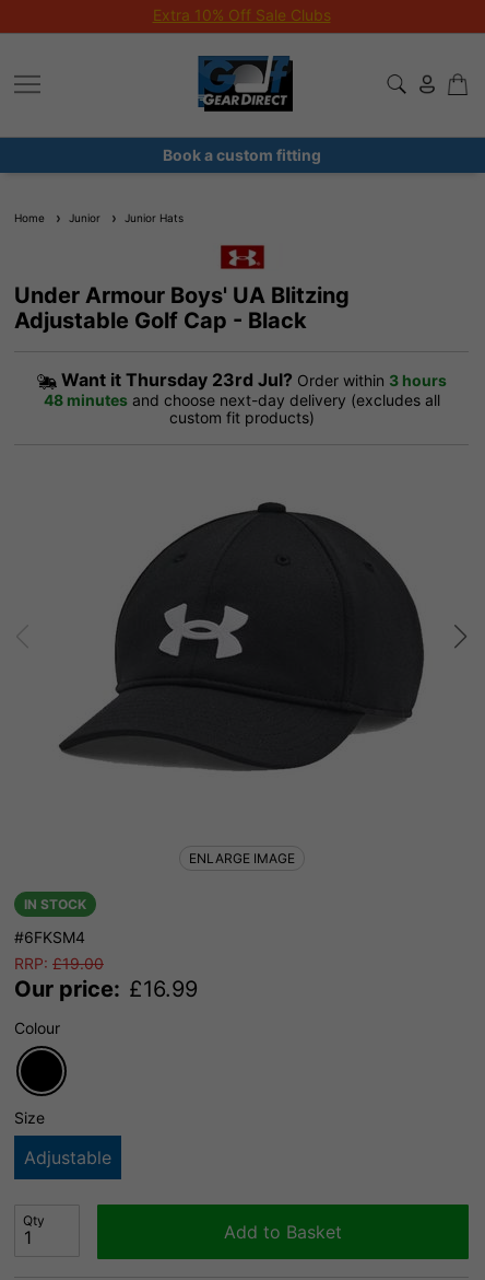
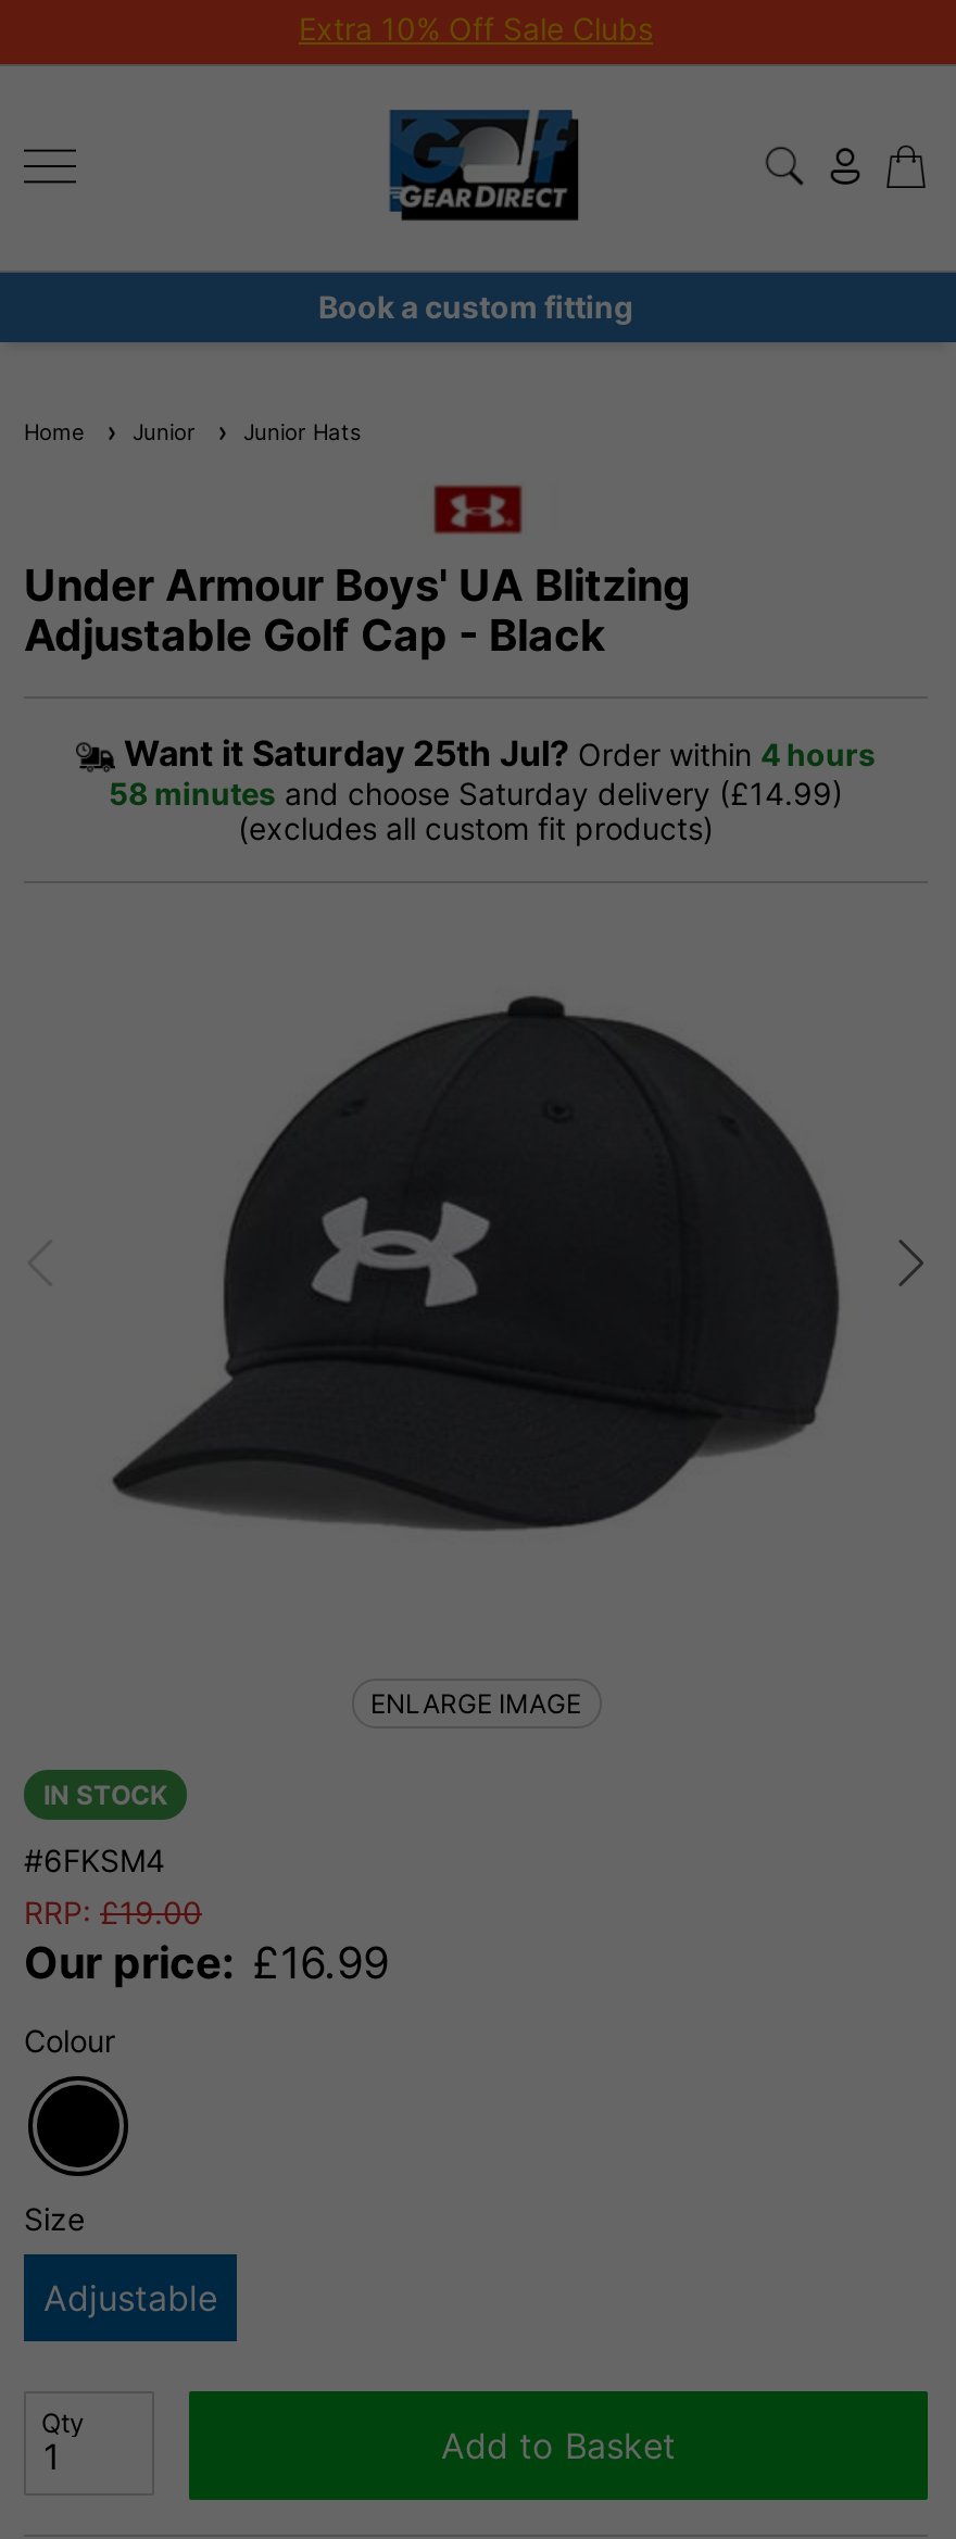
[43,369,446,427] Want it Thursday 23rd Jul? Order within 3 hours | 48 minutes and choose next-day delivery (excludes all | custom fit products) -> [109,731,876,847] Want it Saturday 25th Jul? Order within 4 hours | 58 minutes and choose Saturday delivery (£14.99) | (excludes all custom fit products)

